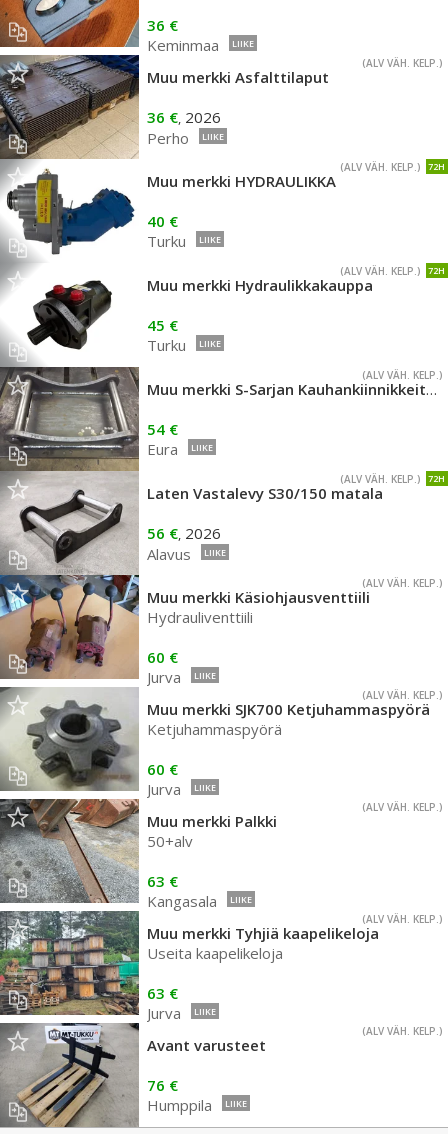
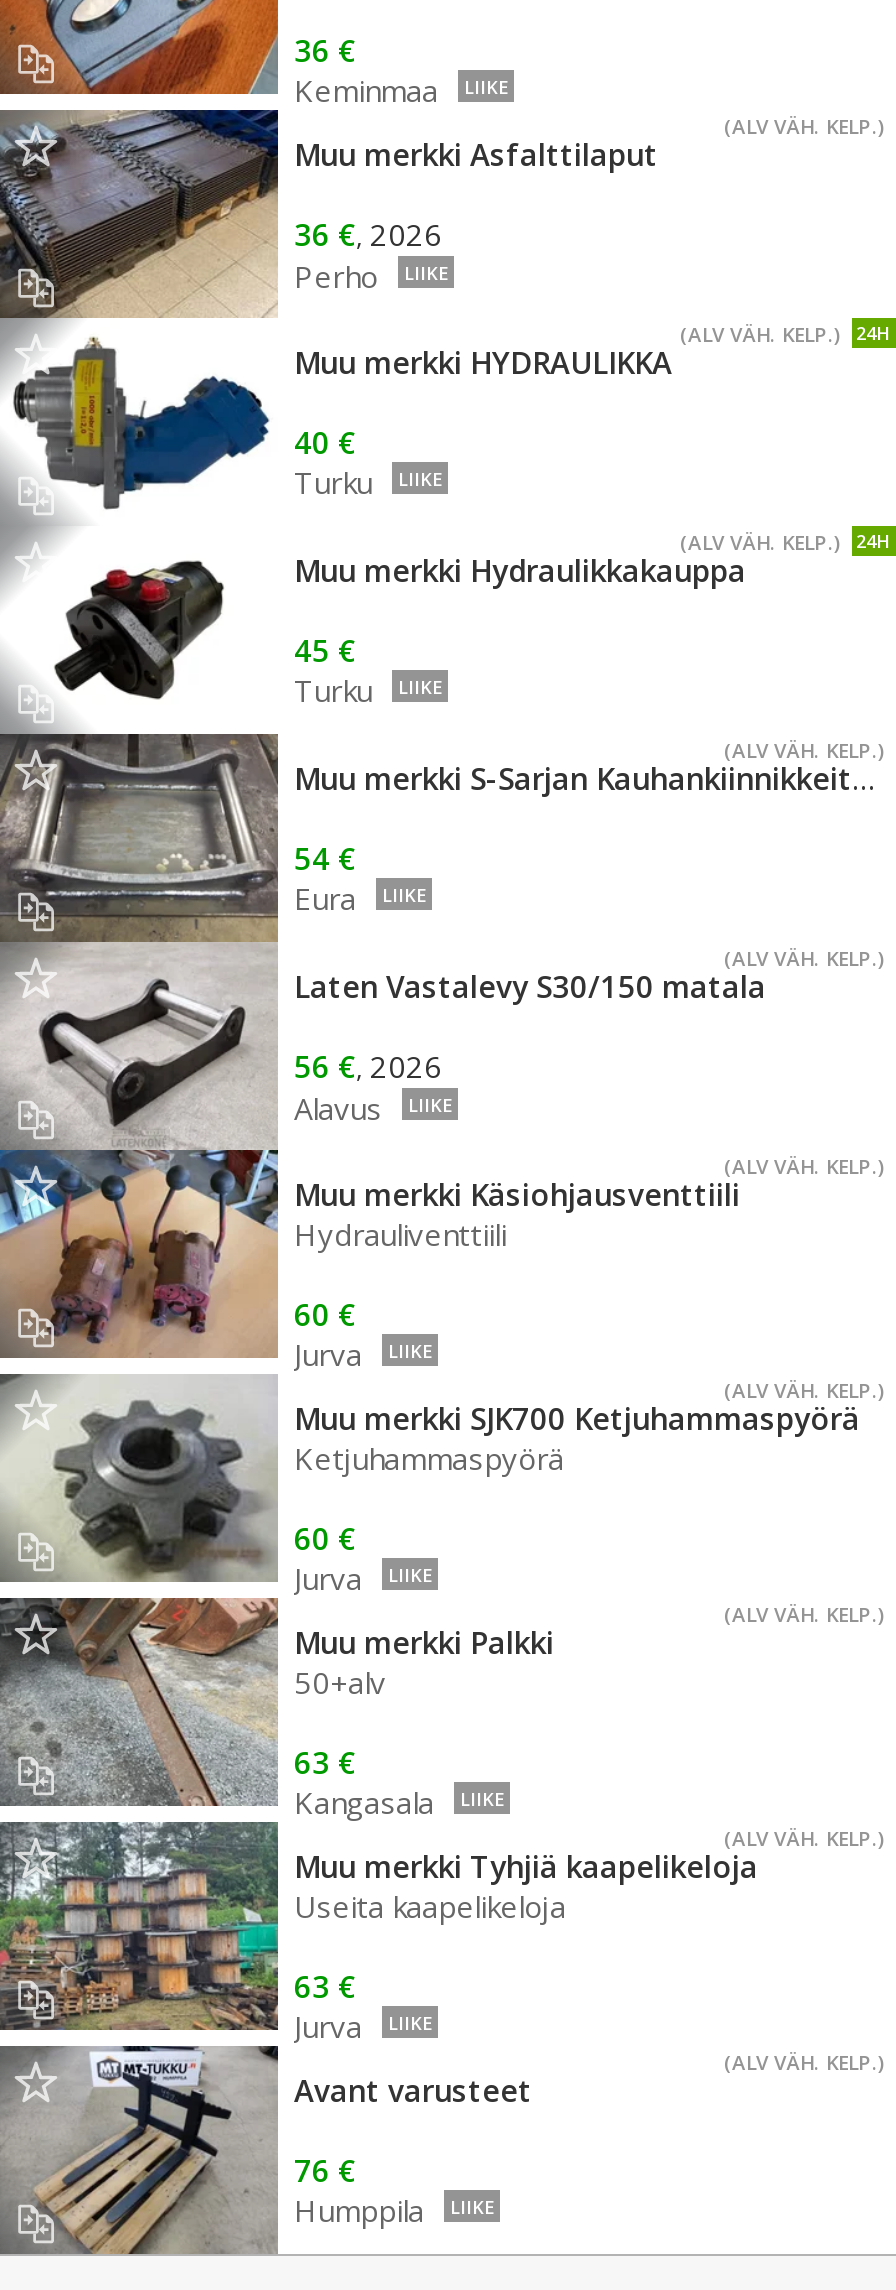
[340,160,445,174] (ALV VÄH. KELP.) 72H -> [680,320,890,348] (ALV VÄH. KELP.) 24H
[340,264,445,278] (ALV VÄH. KELP.) 72H -> [680,528,890,556] (ALV VÄH. KELP.) 24H
[428,472,445,485] 72H -> none

